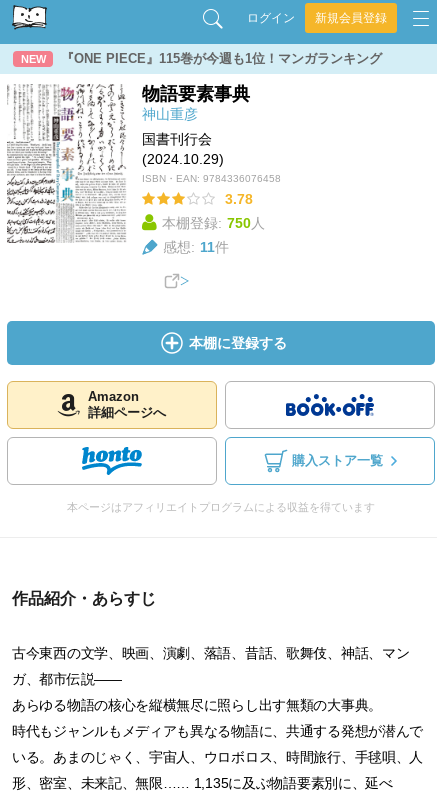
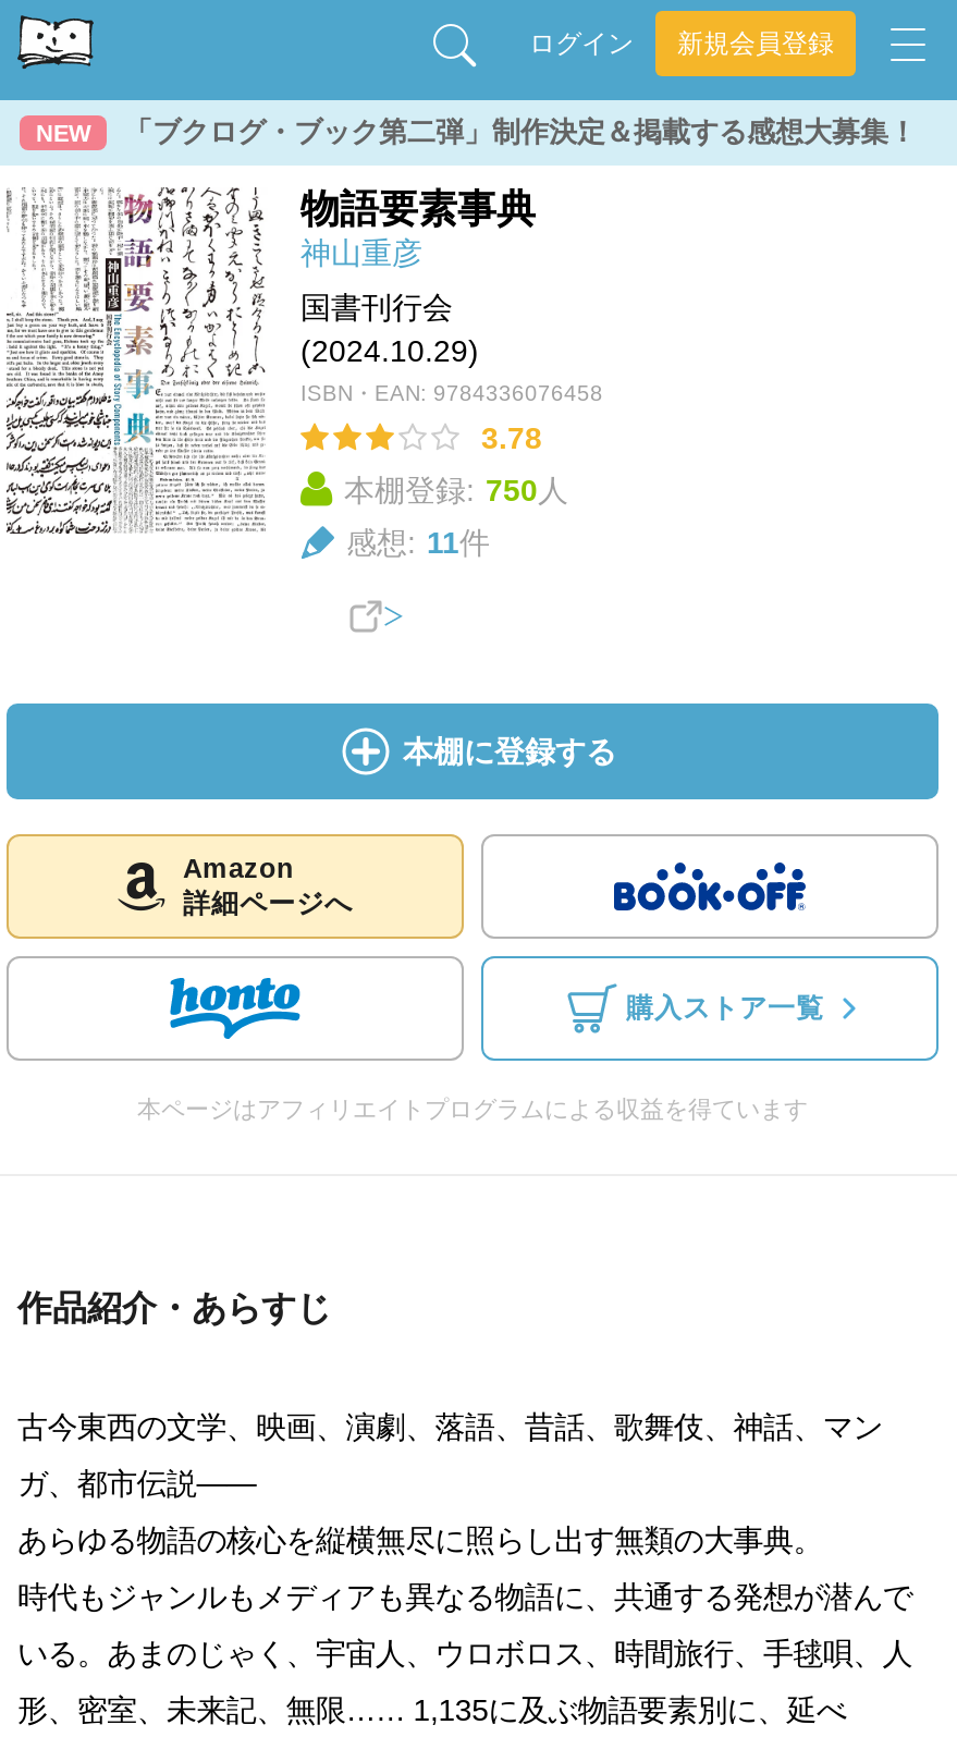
[61,51,382,66] 『ONE PIECE』115巻が今週も1位！マンガランキング -> [124,115,917,148] 「ブクログ・ブック第二弾」制作決定＆掲載する感想大募集！

